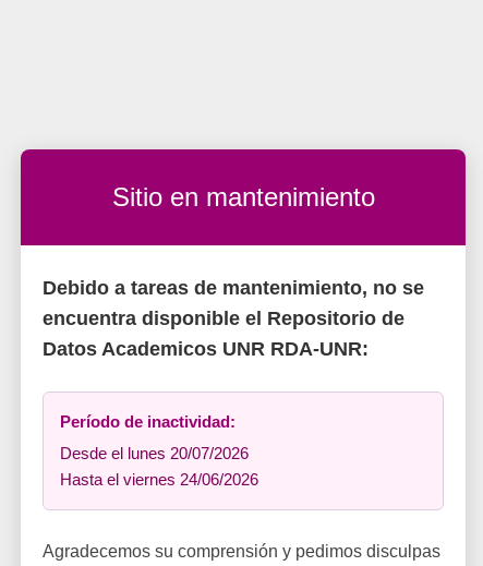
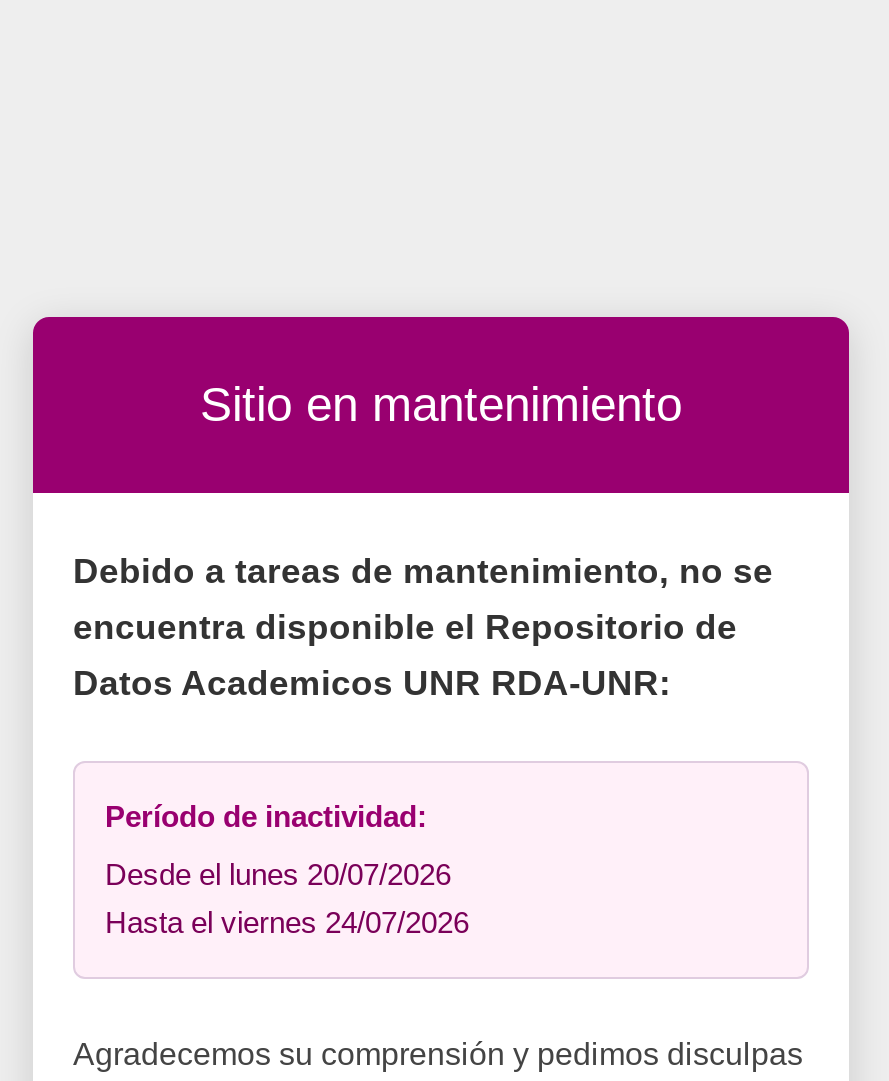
[60,469,258,488] Hasta el viernes 24/06/2026 -> [105,904,469,938] Hasta el viernes 24/07/2026

